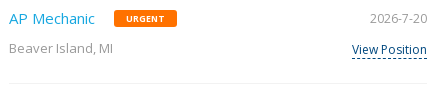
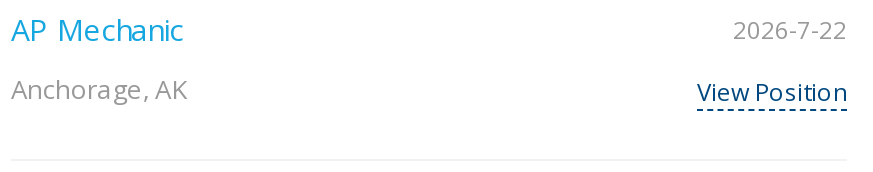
[9,12,165,57] URGENT | Beaver Island, MI -> [11,71,187,107] Anchorage, AK
[370,10,427,27] 2026-7-20 -> [733,13,847,47] 2026-7-22

